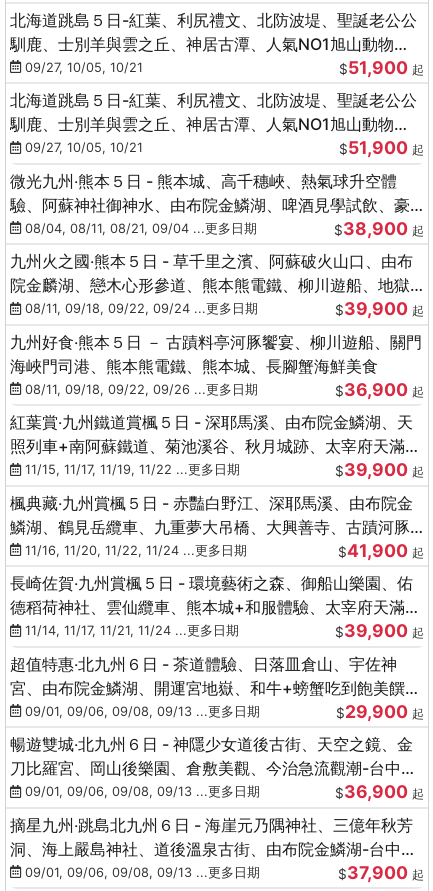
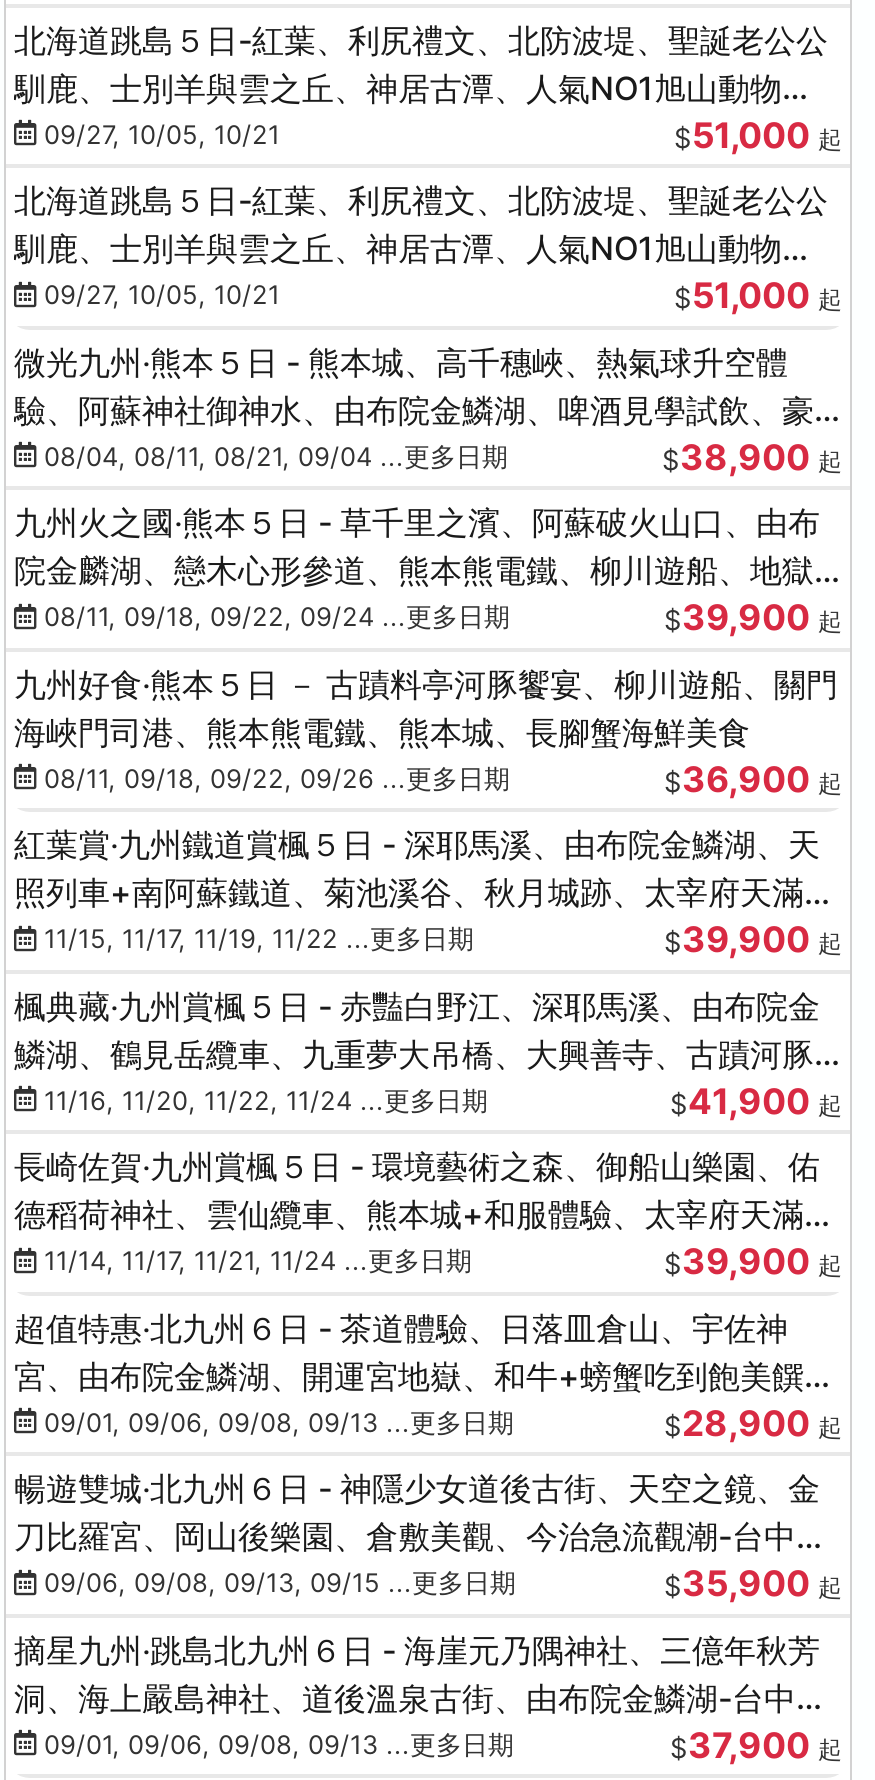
[339,56,424,77] $51,900 起 -> [674,113,842,155] $51,000 起
[339,137,424,158] $51,900 起 -> [674,274,842,316] $51,000 起
[336,700,424,721] $29,900 起 -> [664,1401,842,1443] $28,900 起
[10,782,260,802] 發09/01, 09/06, 09/08, 09/13 ...更多日期 -> [14,1564,516,1604] 發09/06, 09/08, 09/13, 09/15 ...更多日期
[335,781,424,802] $36,900 起 -> [664,1562,842,1604] $35,900 起

